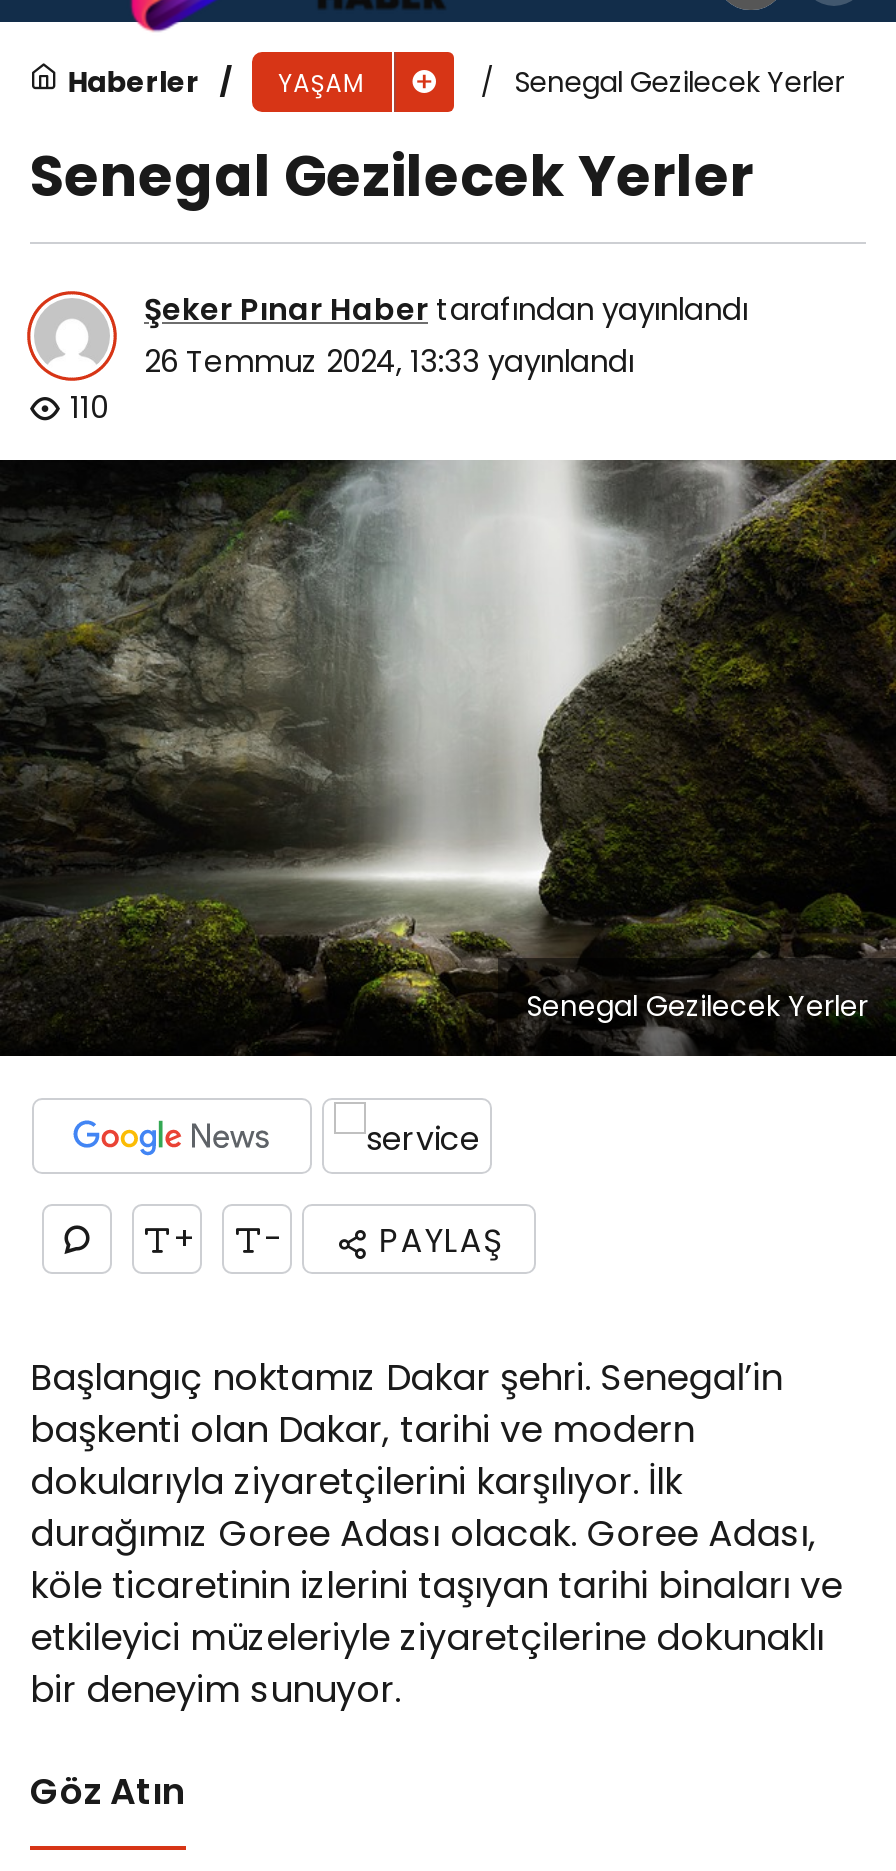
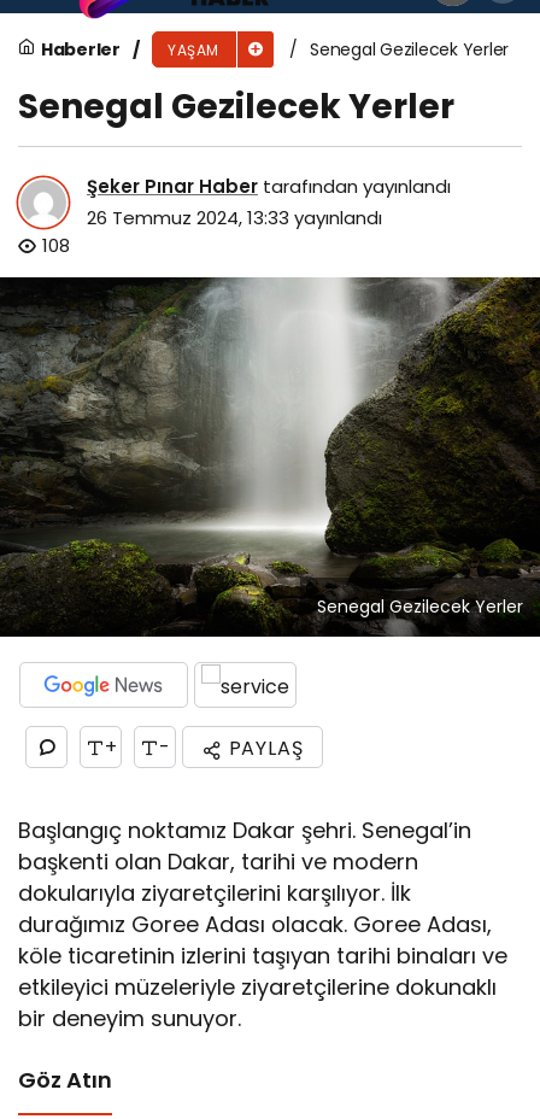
[70,385,108,427] 110 -> [42,232,70,257] 108

